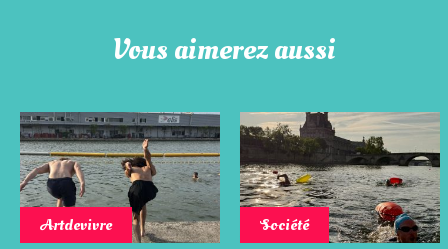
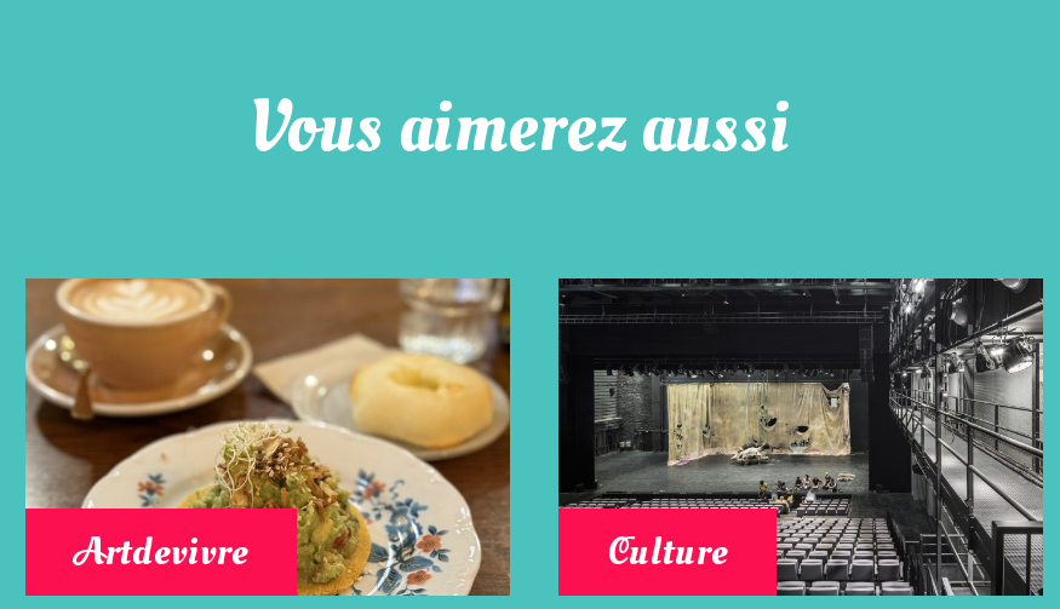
[19,111,309,244] [image] | Société -> [25,276,728,598] [image] | Culture
[239,111,441,244] [image] -> [556,276,1045,598] [image]

